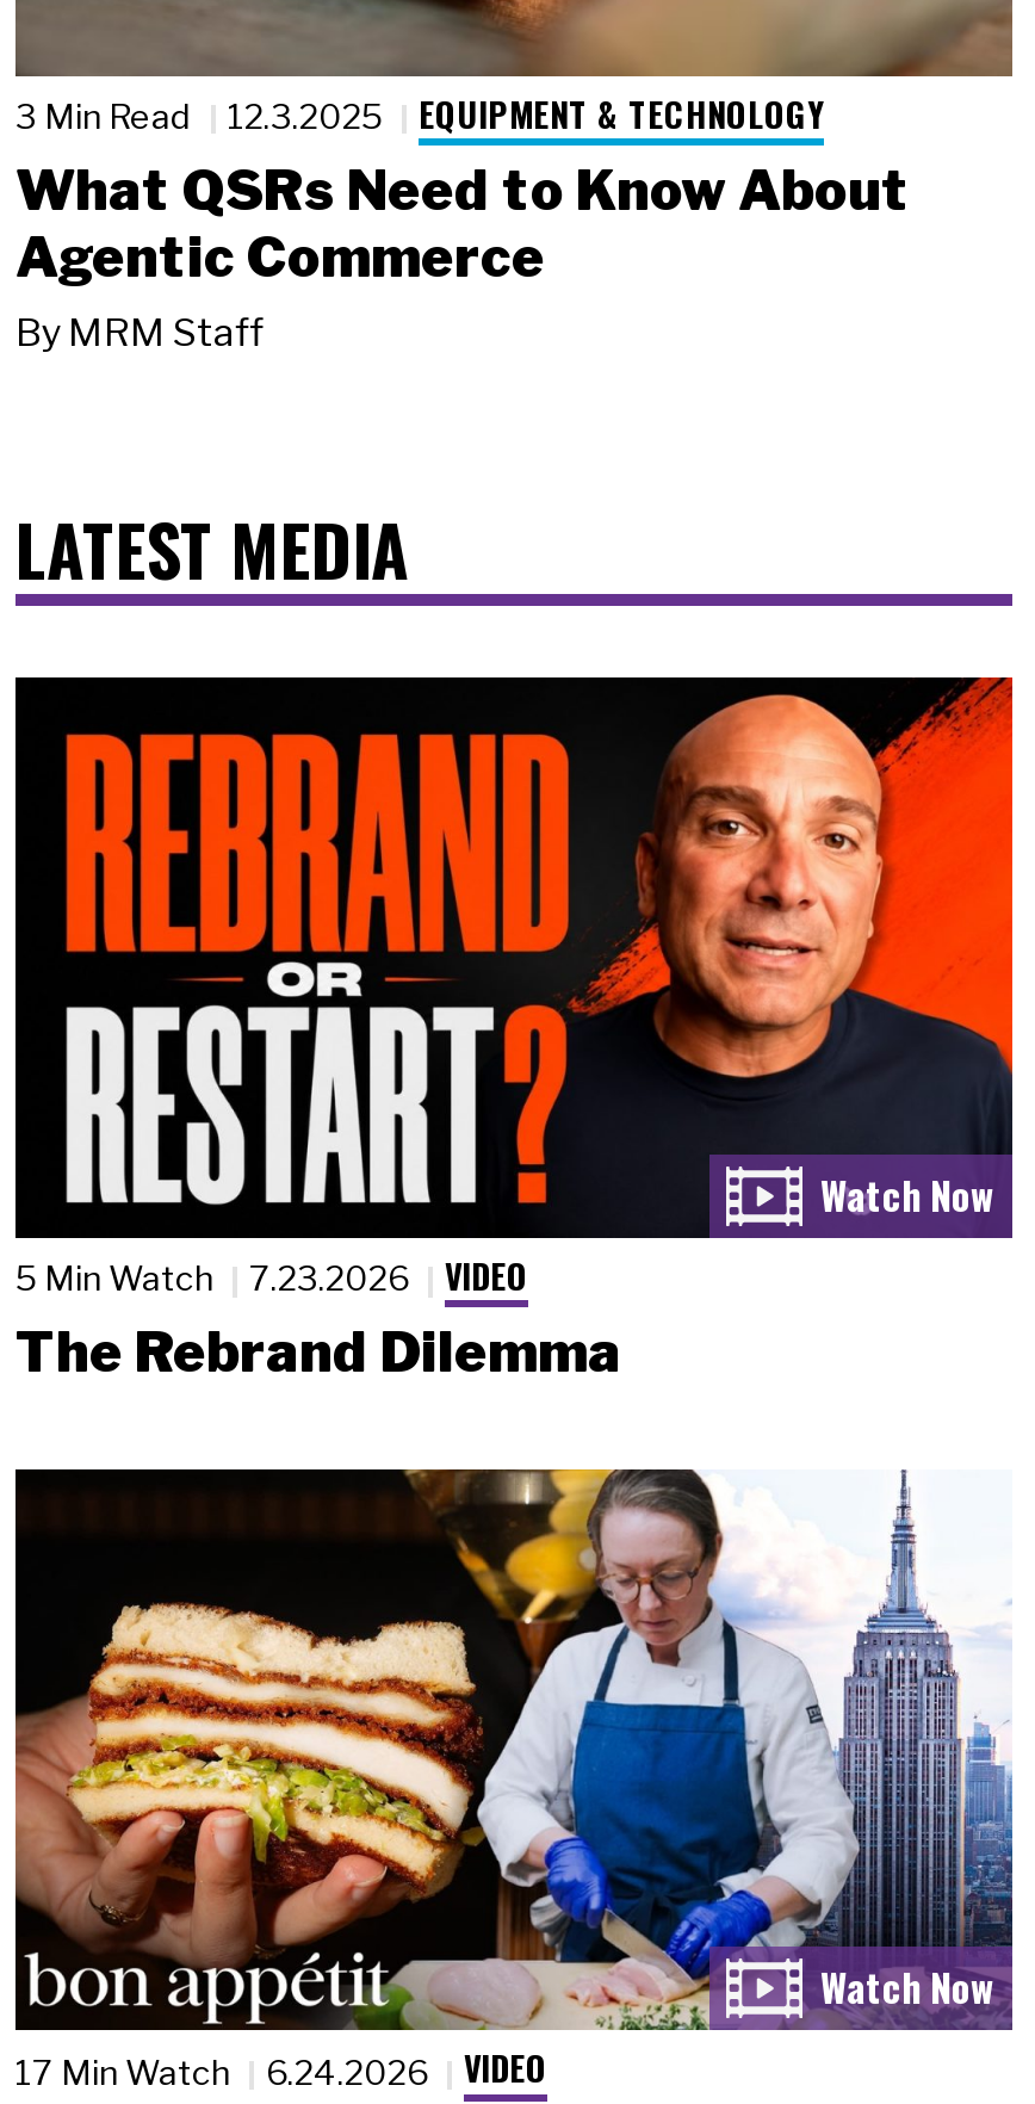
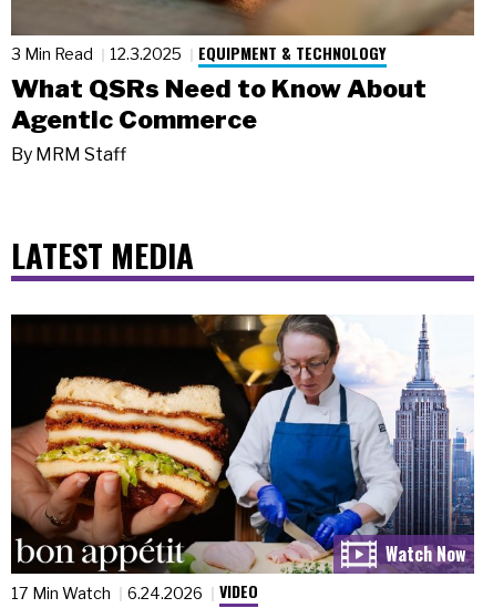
[13,675,1015,1387] [image] | 5 Min Watch | 7.23.2026 | VIDEO | The Rebrand Dilemma -> none

